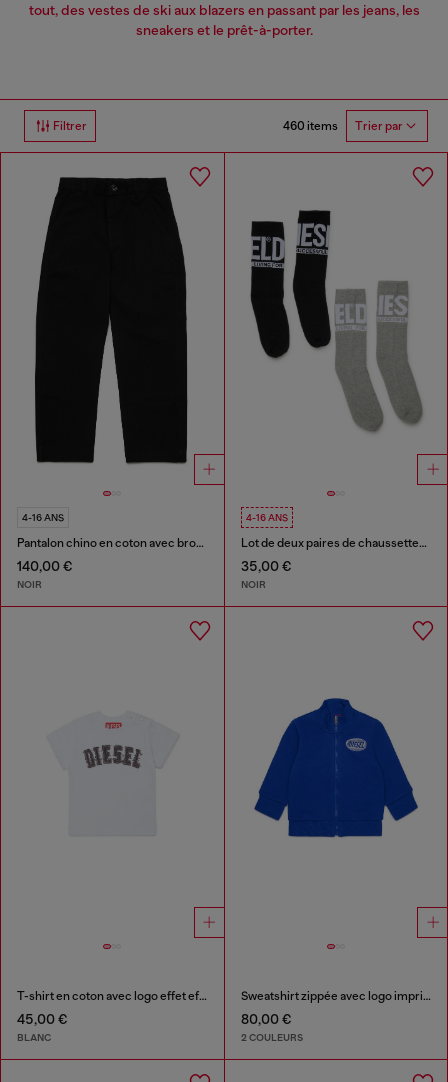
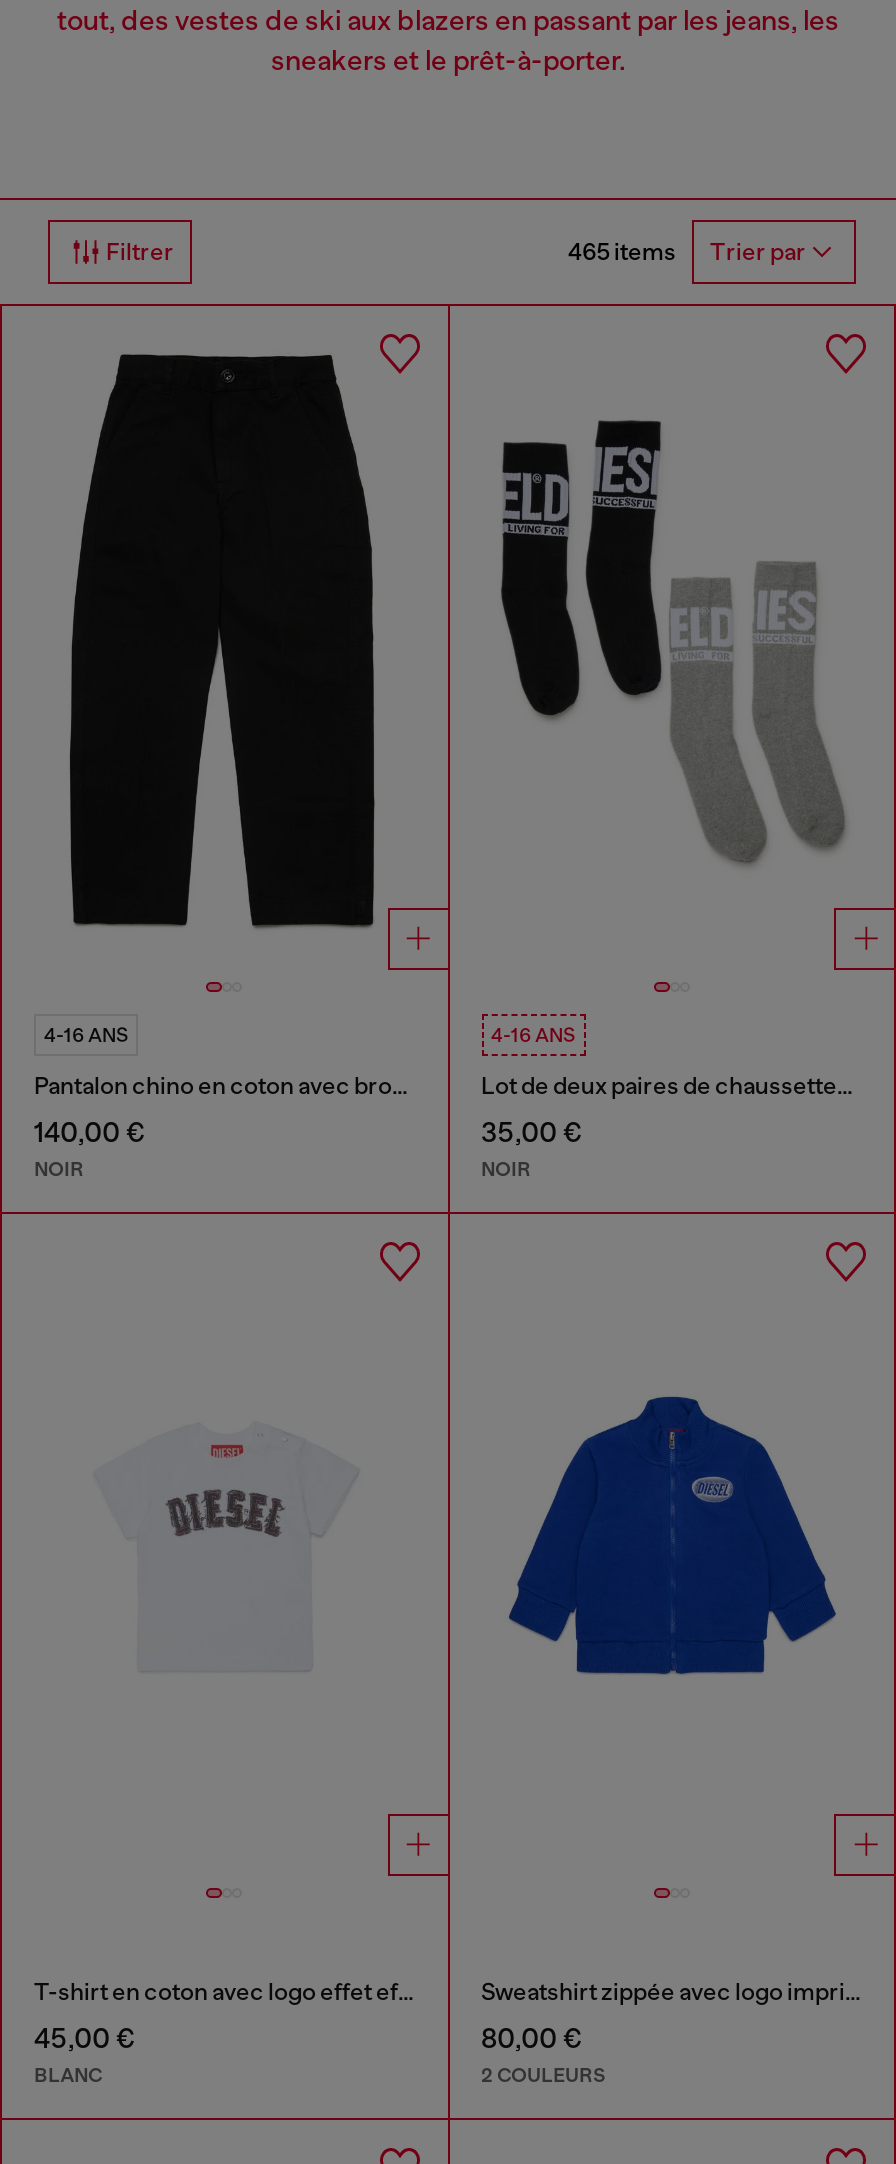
[283,119,403,133] 460 items Trier par -> [568,238,806,267] 465 items Trier par

